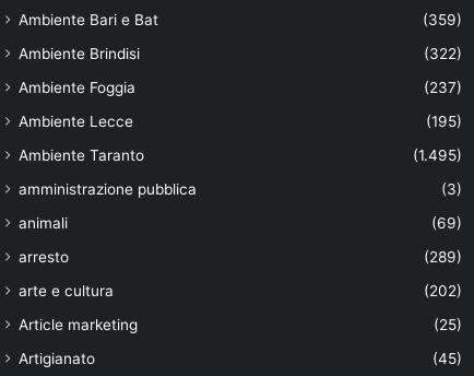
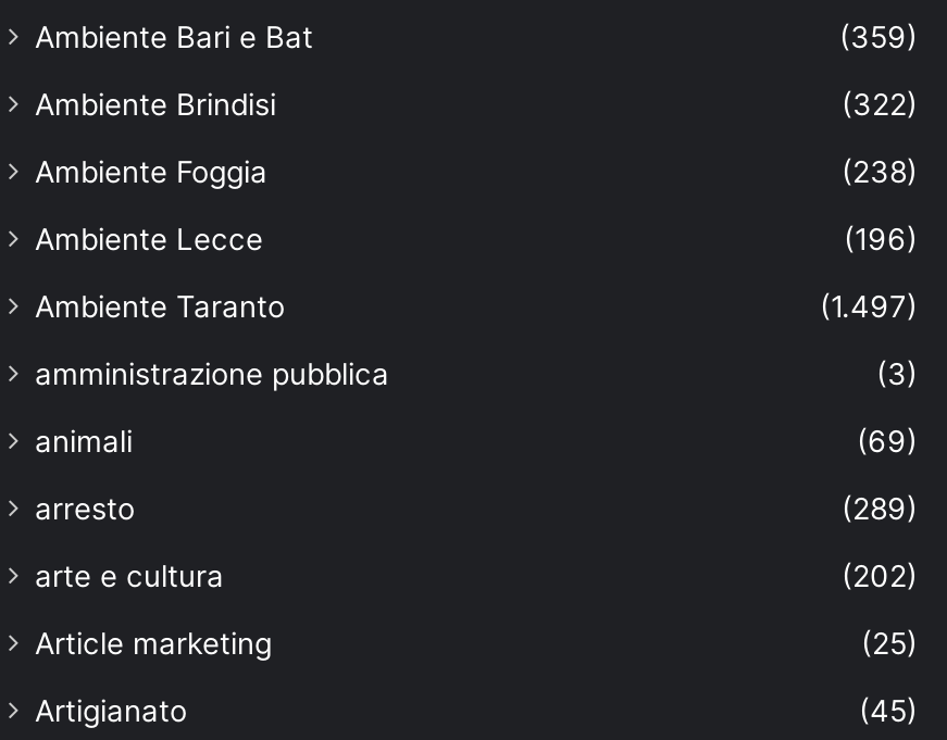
[424,78,462,96] (237) -> [842,154,918,189] (238)
[426,112,462,130] (195) -> [844,221,918,256] (196)
[413,146,462,164] (1.495) -> [820,289,918,323] (1.497)

